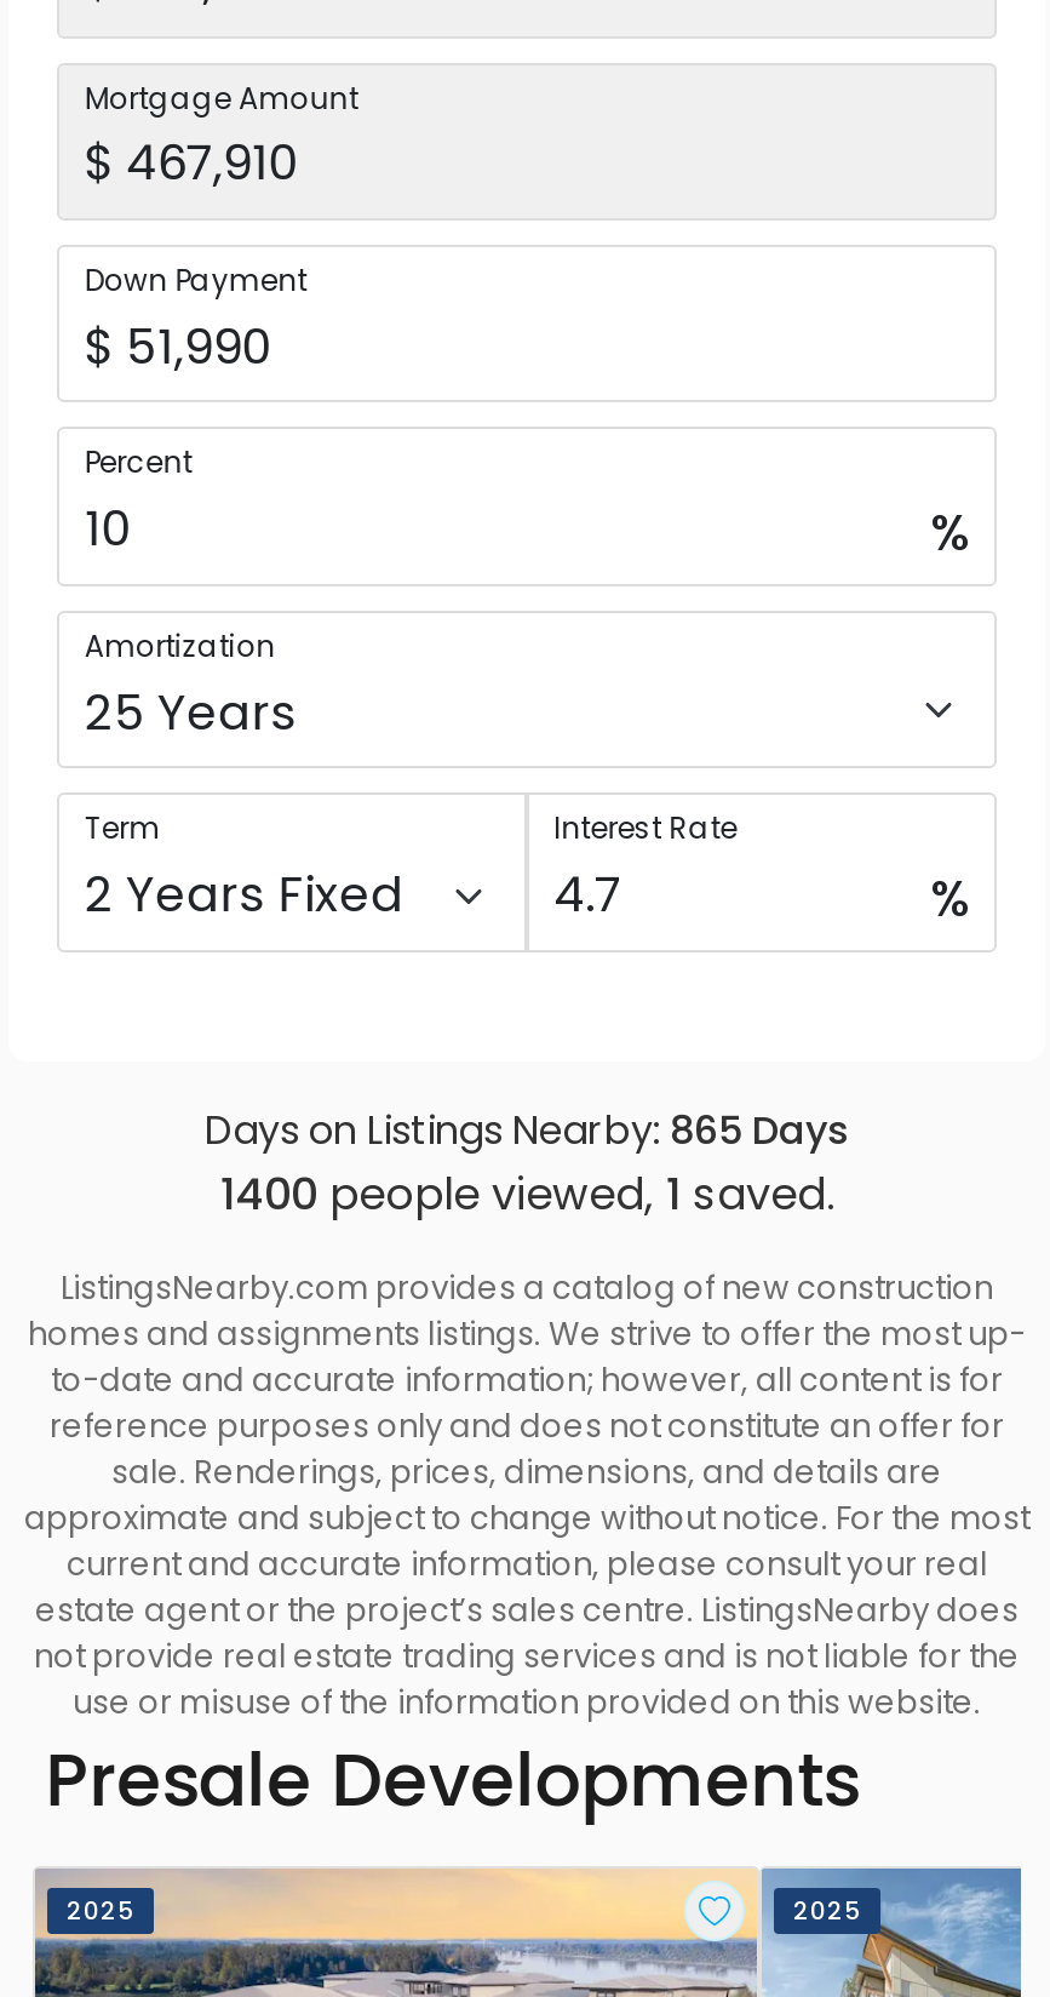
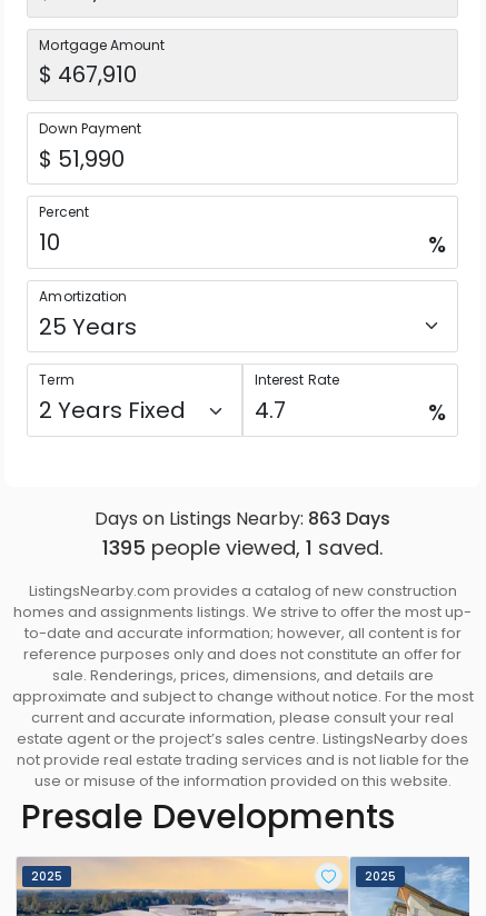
[205,1102,849,1158] Days on Listings Nearby: 865 Days -> [95,506,390,531] Days on Listings Nearby: 863 Days
[220,1163,833,1223] 1400 people viewed, 1 saved. -> [102,533,383,561] 1395 people viewed, 1 saved.

